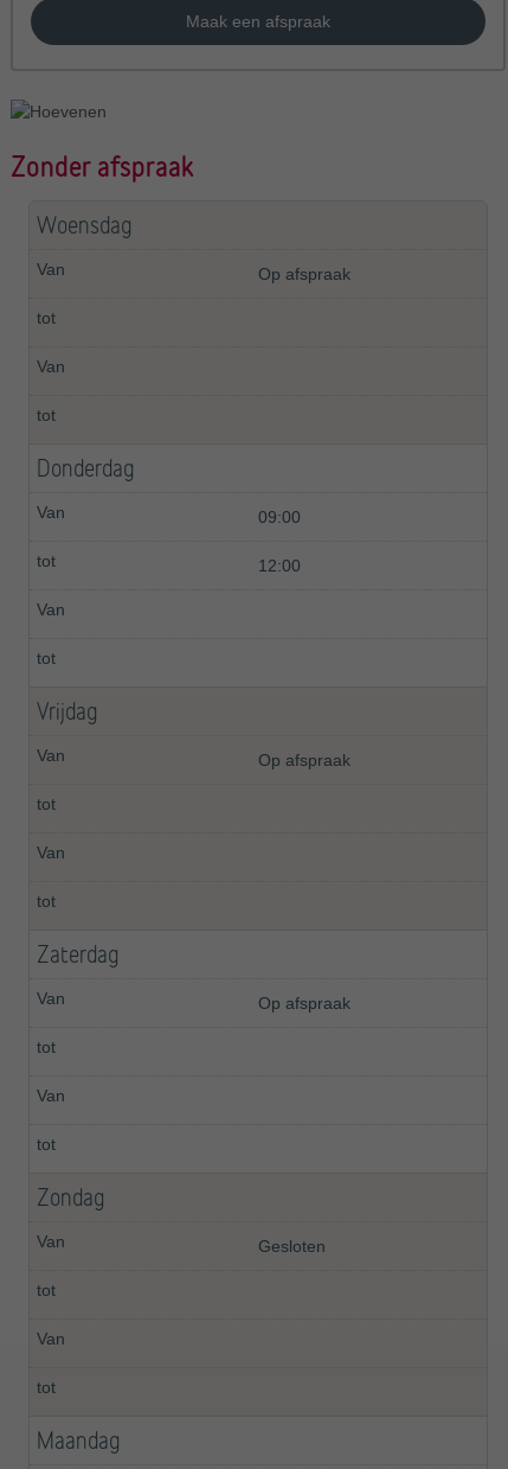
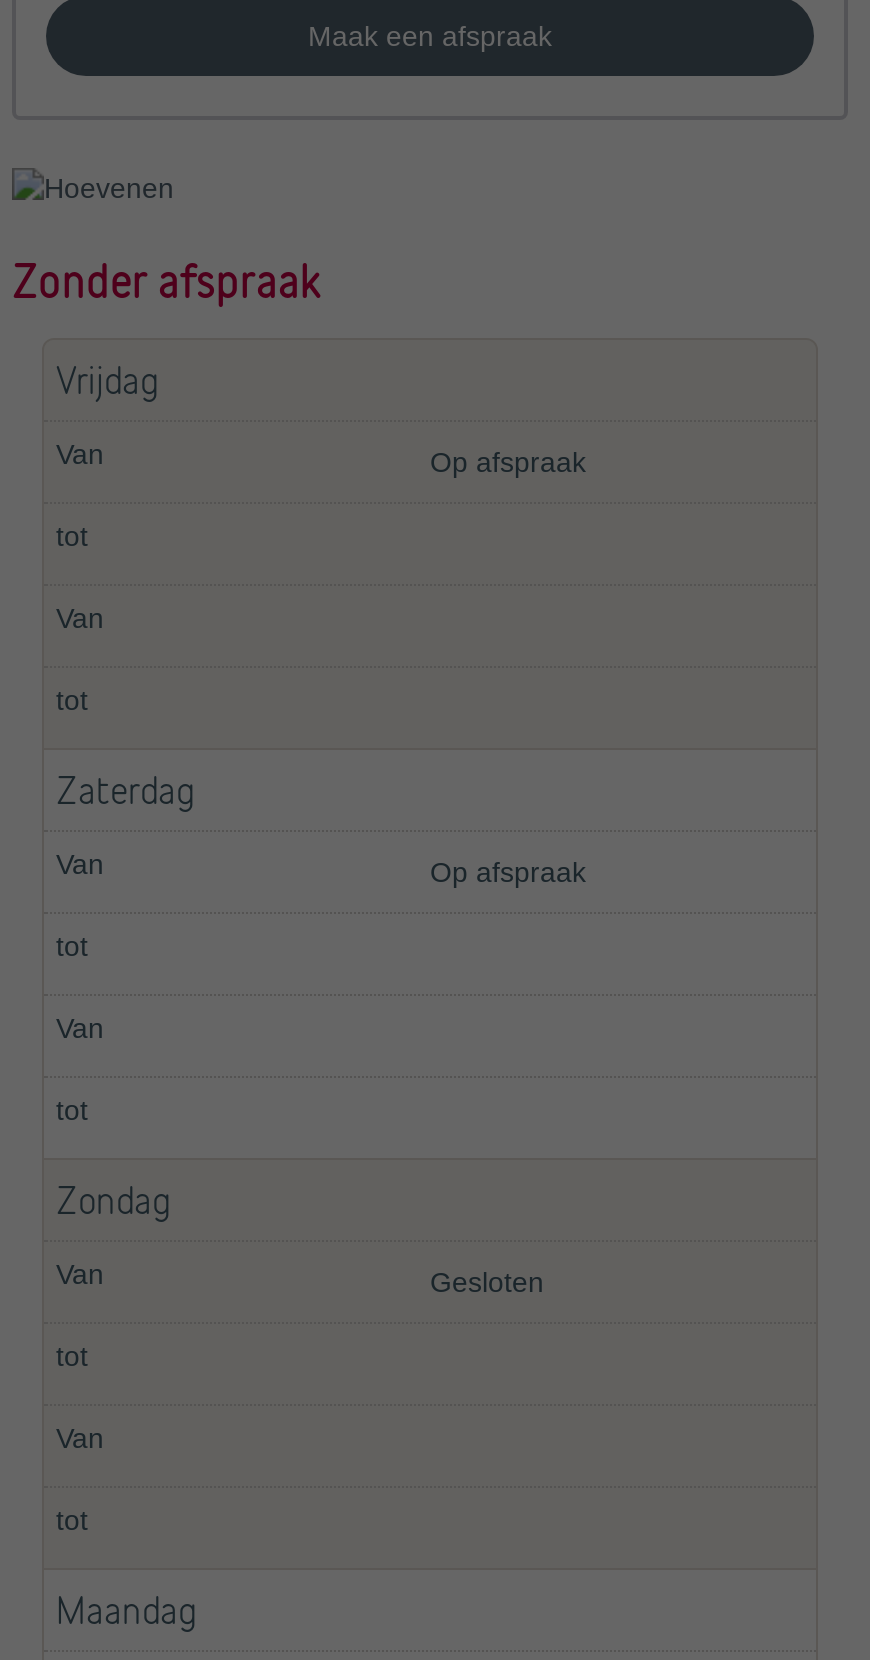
[37,213,351,284] Woensdag | Op afspraak -> none
[37,456,301,576] Donderdag | 09:00 | 12:00 -> none

